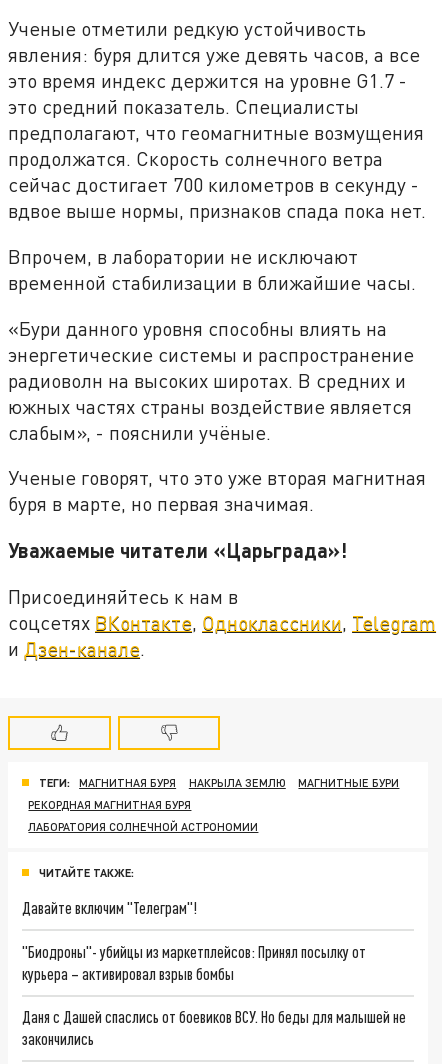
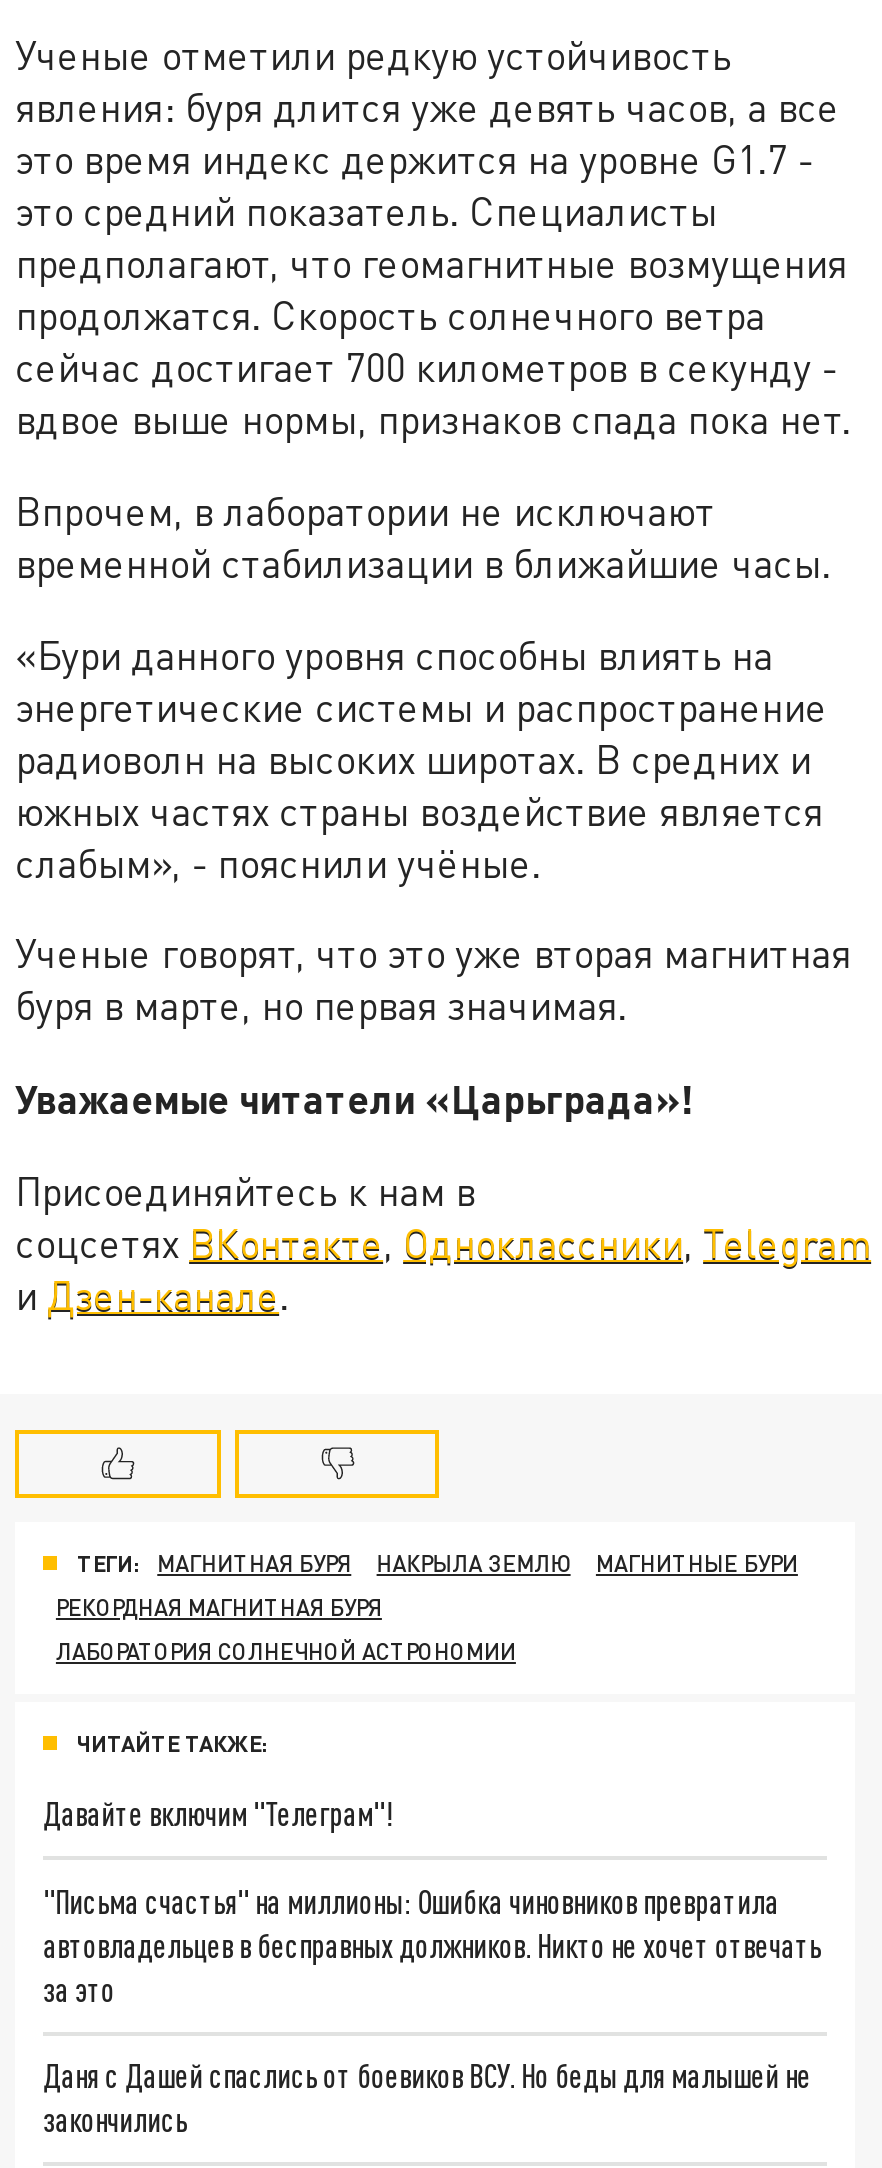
[22,942,366,983] "Биодроны"- убийцы из маркетплейсов: Принял посылку от | курьера – активировал взрыв бомбы -> [43,1881,821,2007] "Письма счастья" на миллионы: Ошибка чиновников превратила | автовладельцев в бесправных должников. Никто не хочет отвечать | за это

